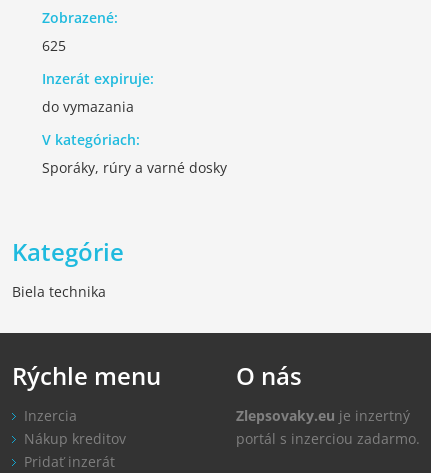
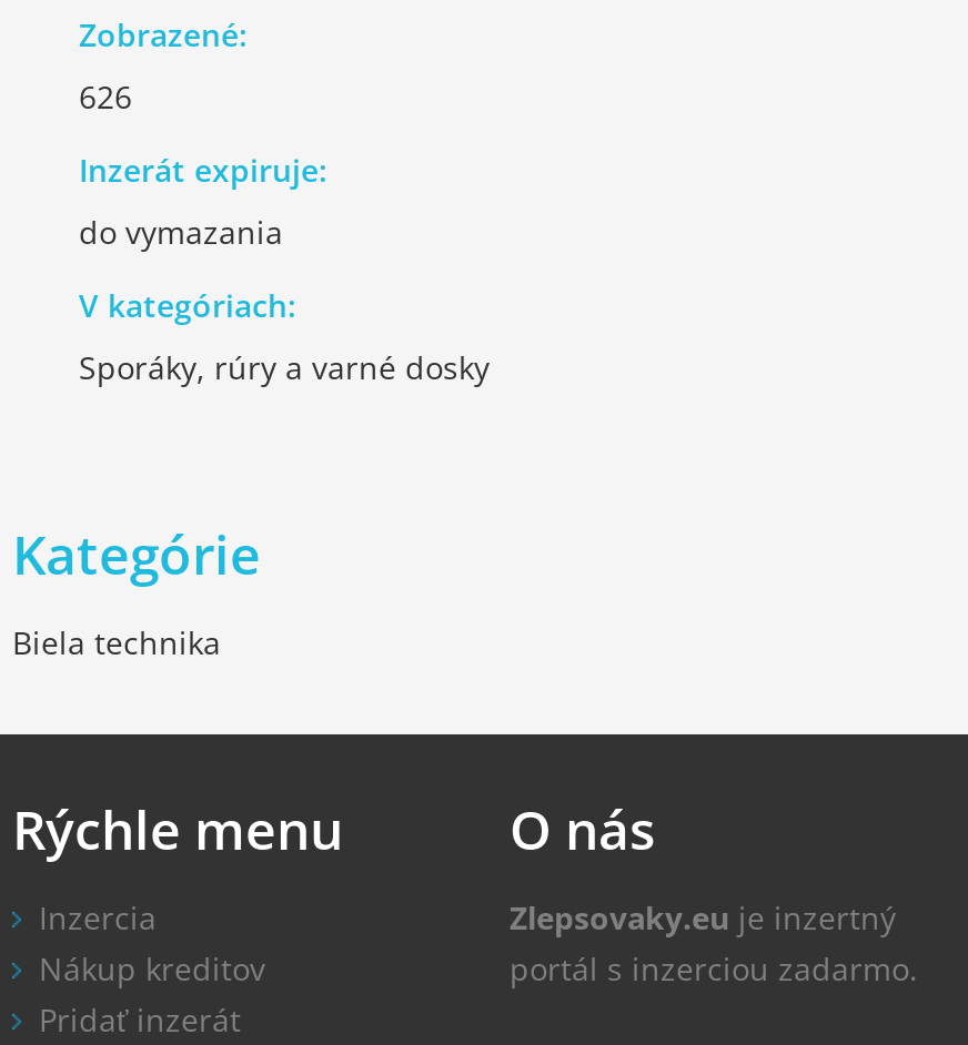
[42,36,66,55] 625 -> [79,75,132,117] 626

